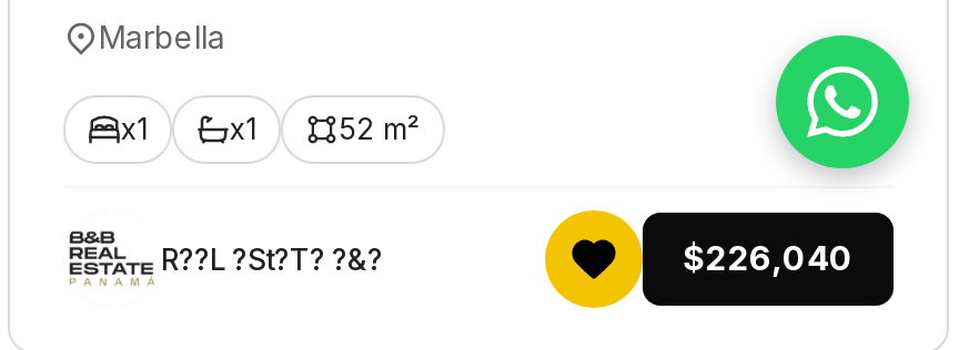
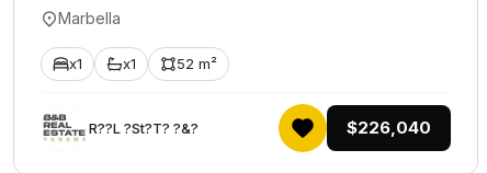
[771,33,914,177] [image] -> none

